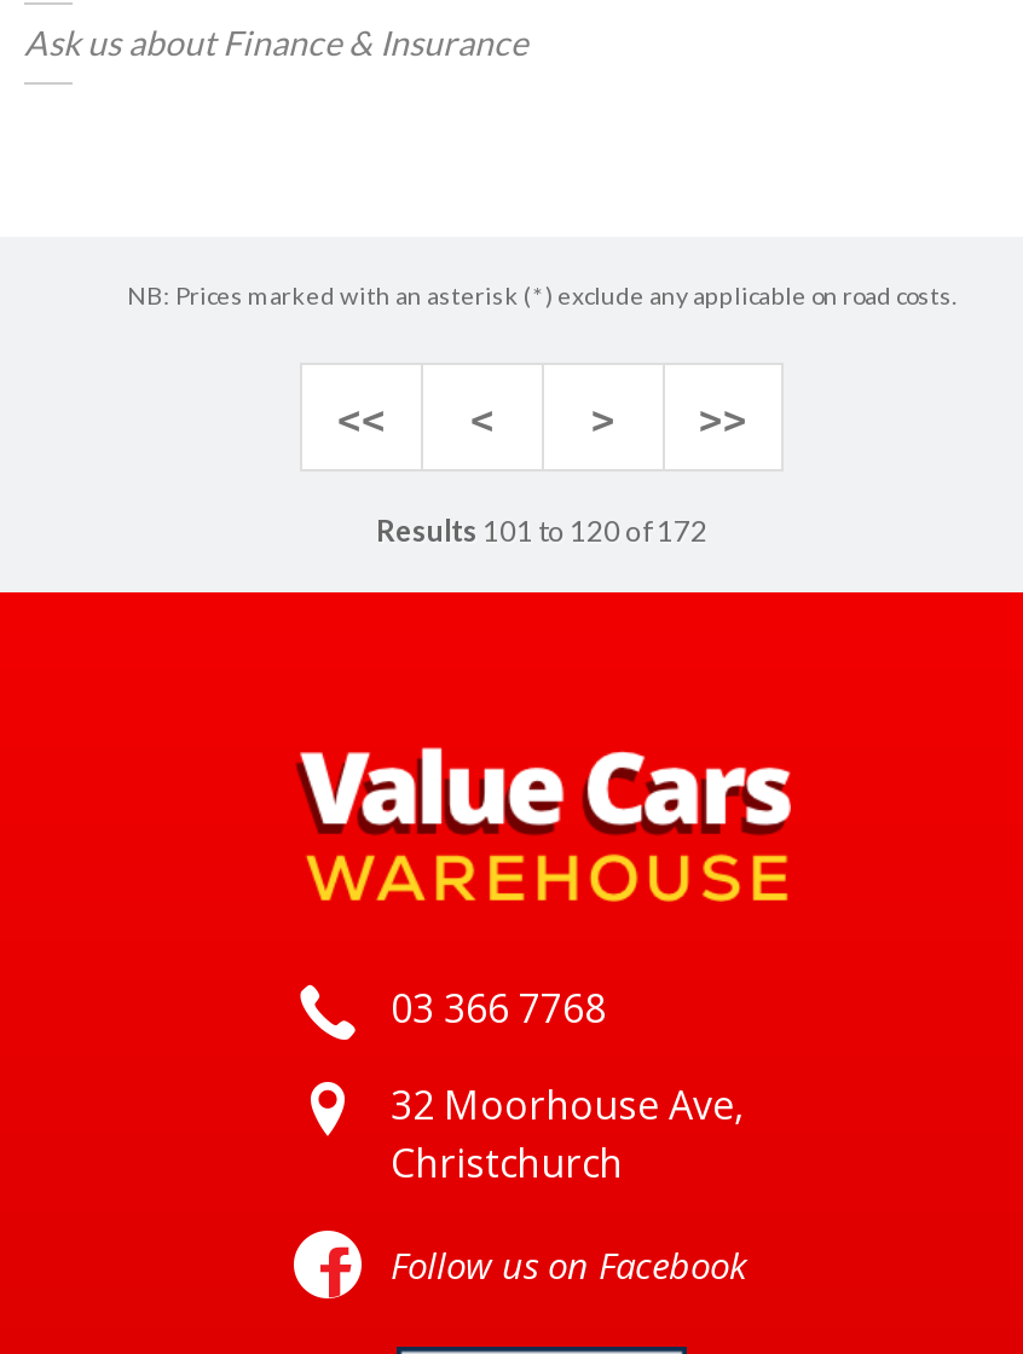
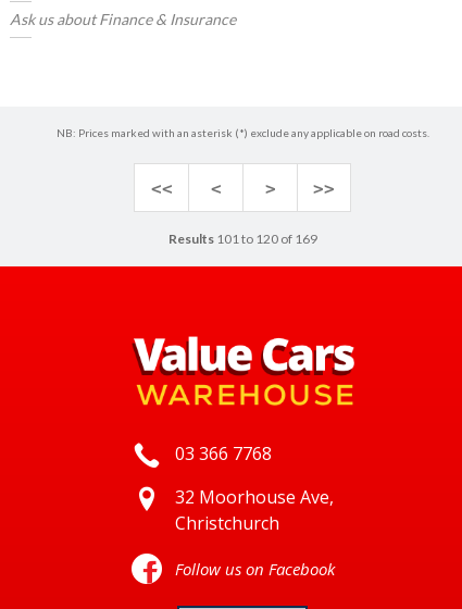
[376,511,707,548] Results 101 to 120 of 172 -> [168,230,317,246] Results 101 to 120 of 169

